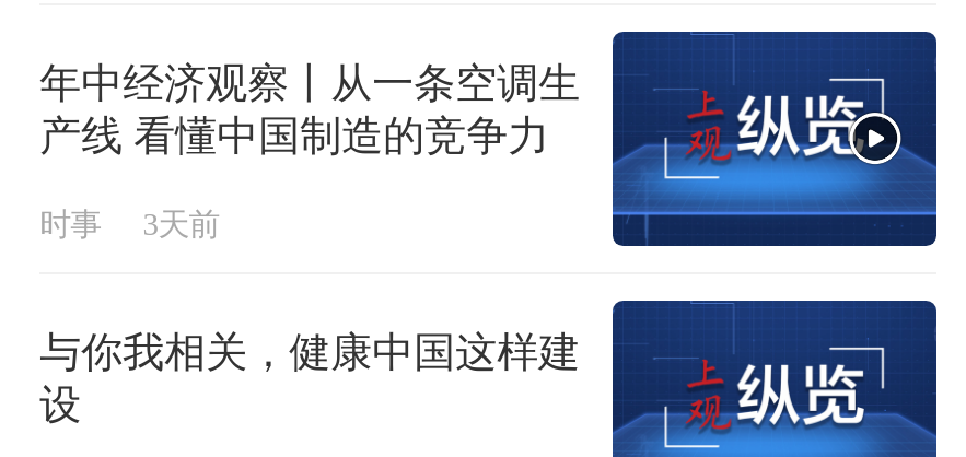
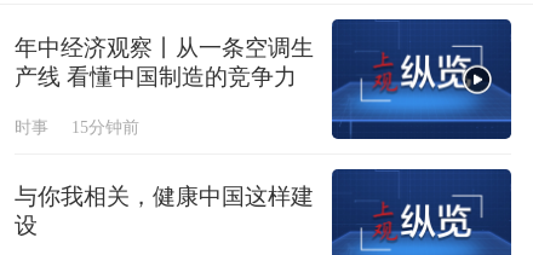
[40,207,219,242] 时事 3天前 -> [15,117,140,136] 时事 15分钟前

